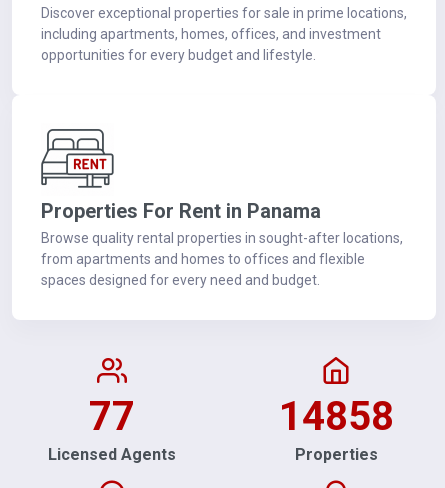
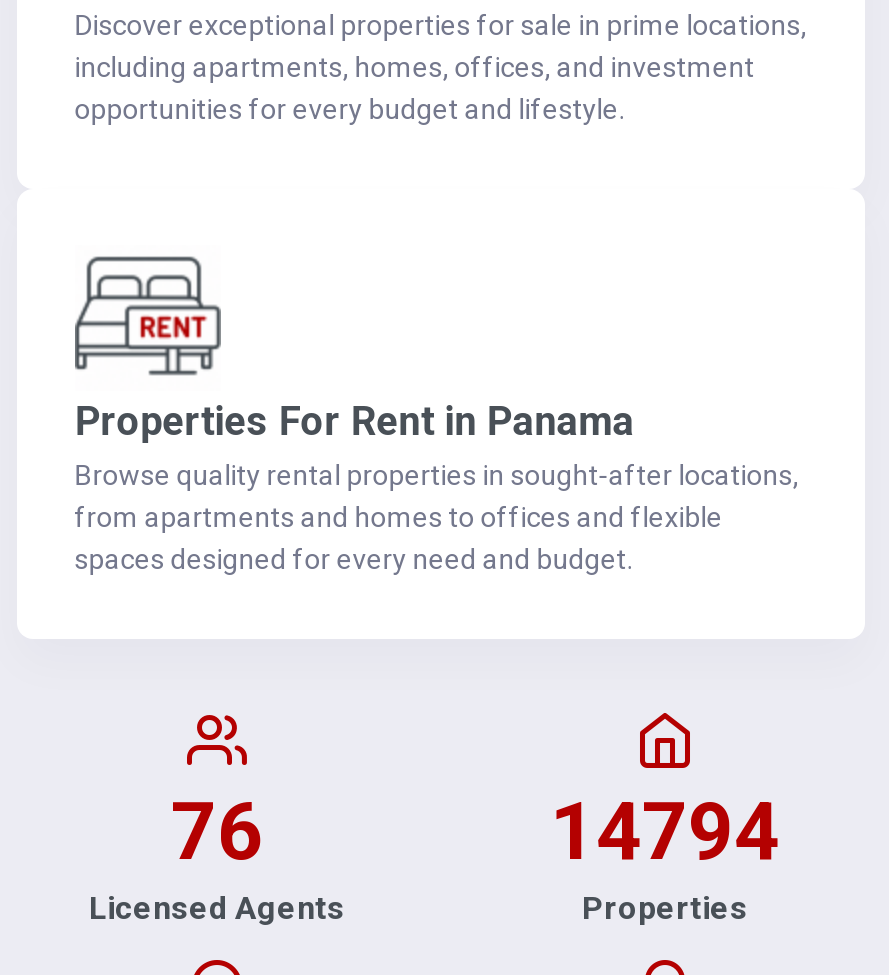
[89,393,135,440] 77 -> [171,786,263,880] 76
[278,393,393,440] 14858 -> [550,786,780,880] 14794

